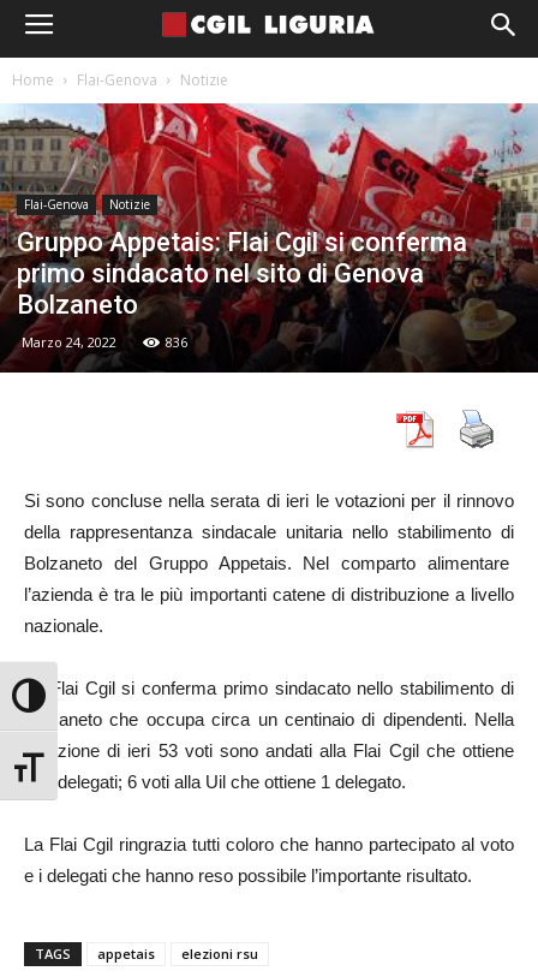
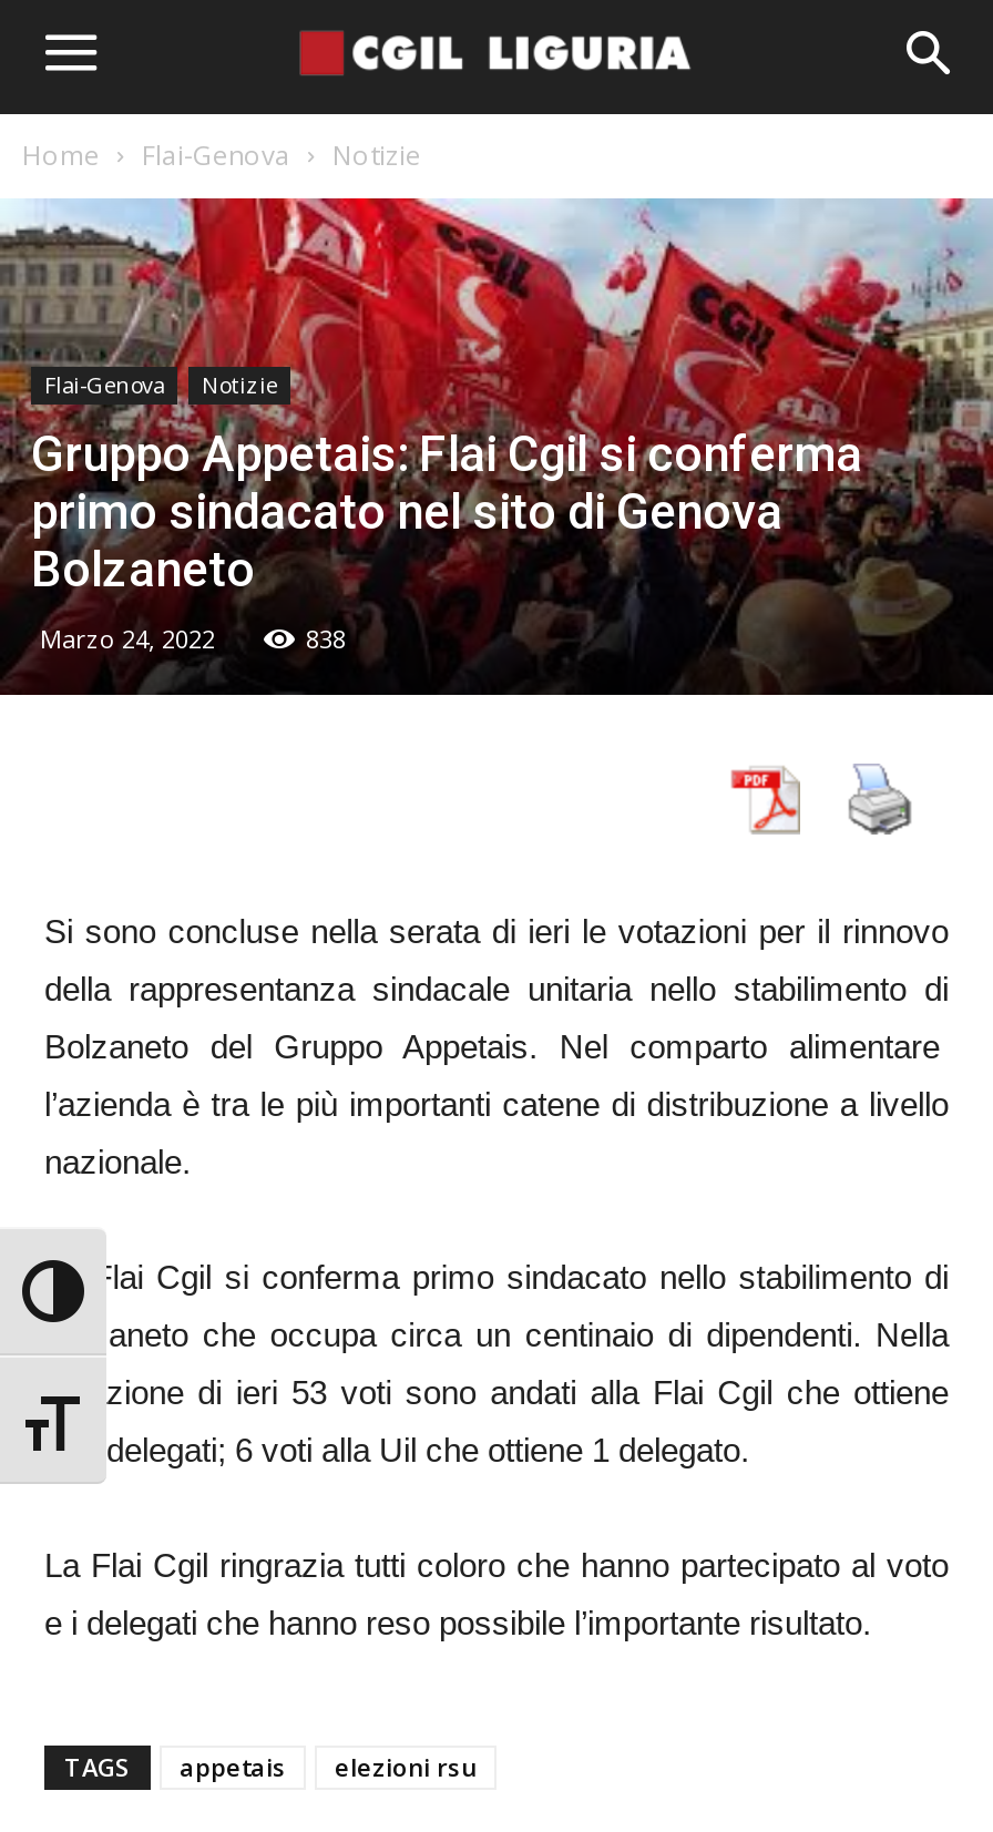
[166,333,187,351] 836 -> [306,622,346,655] 838

